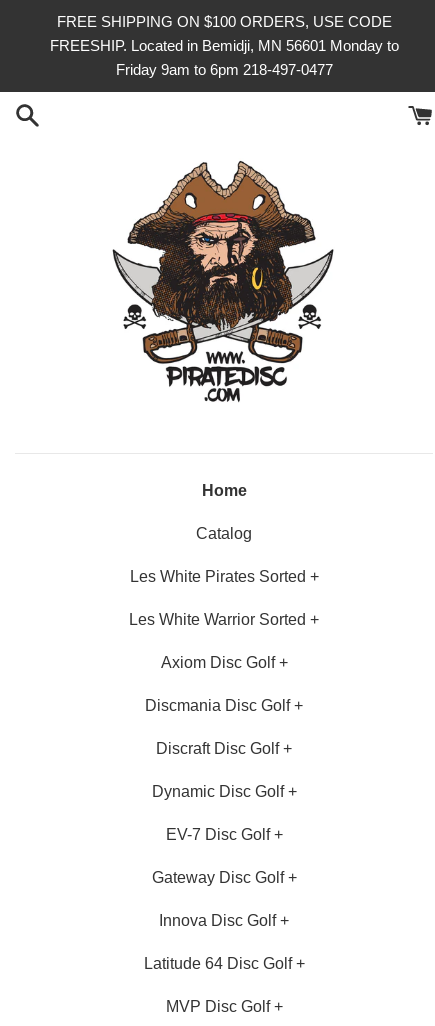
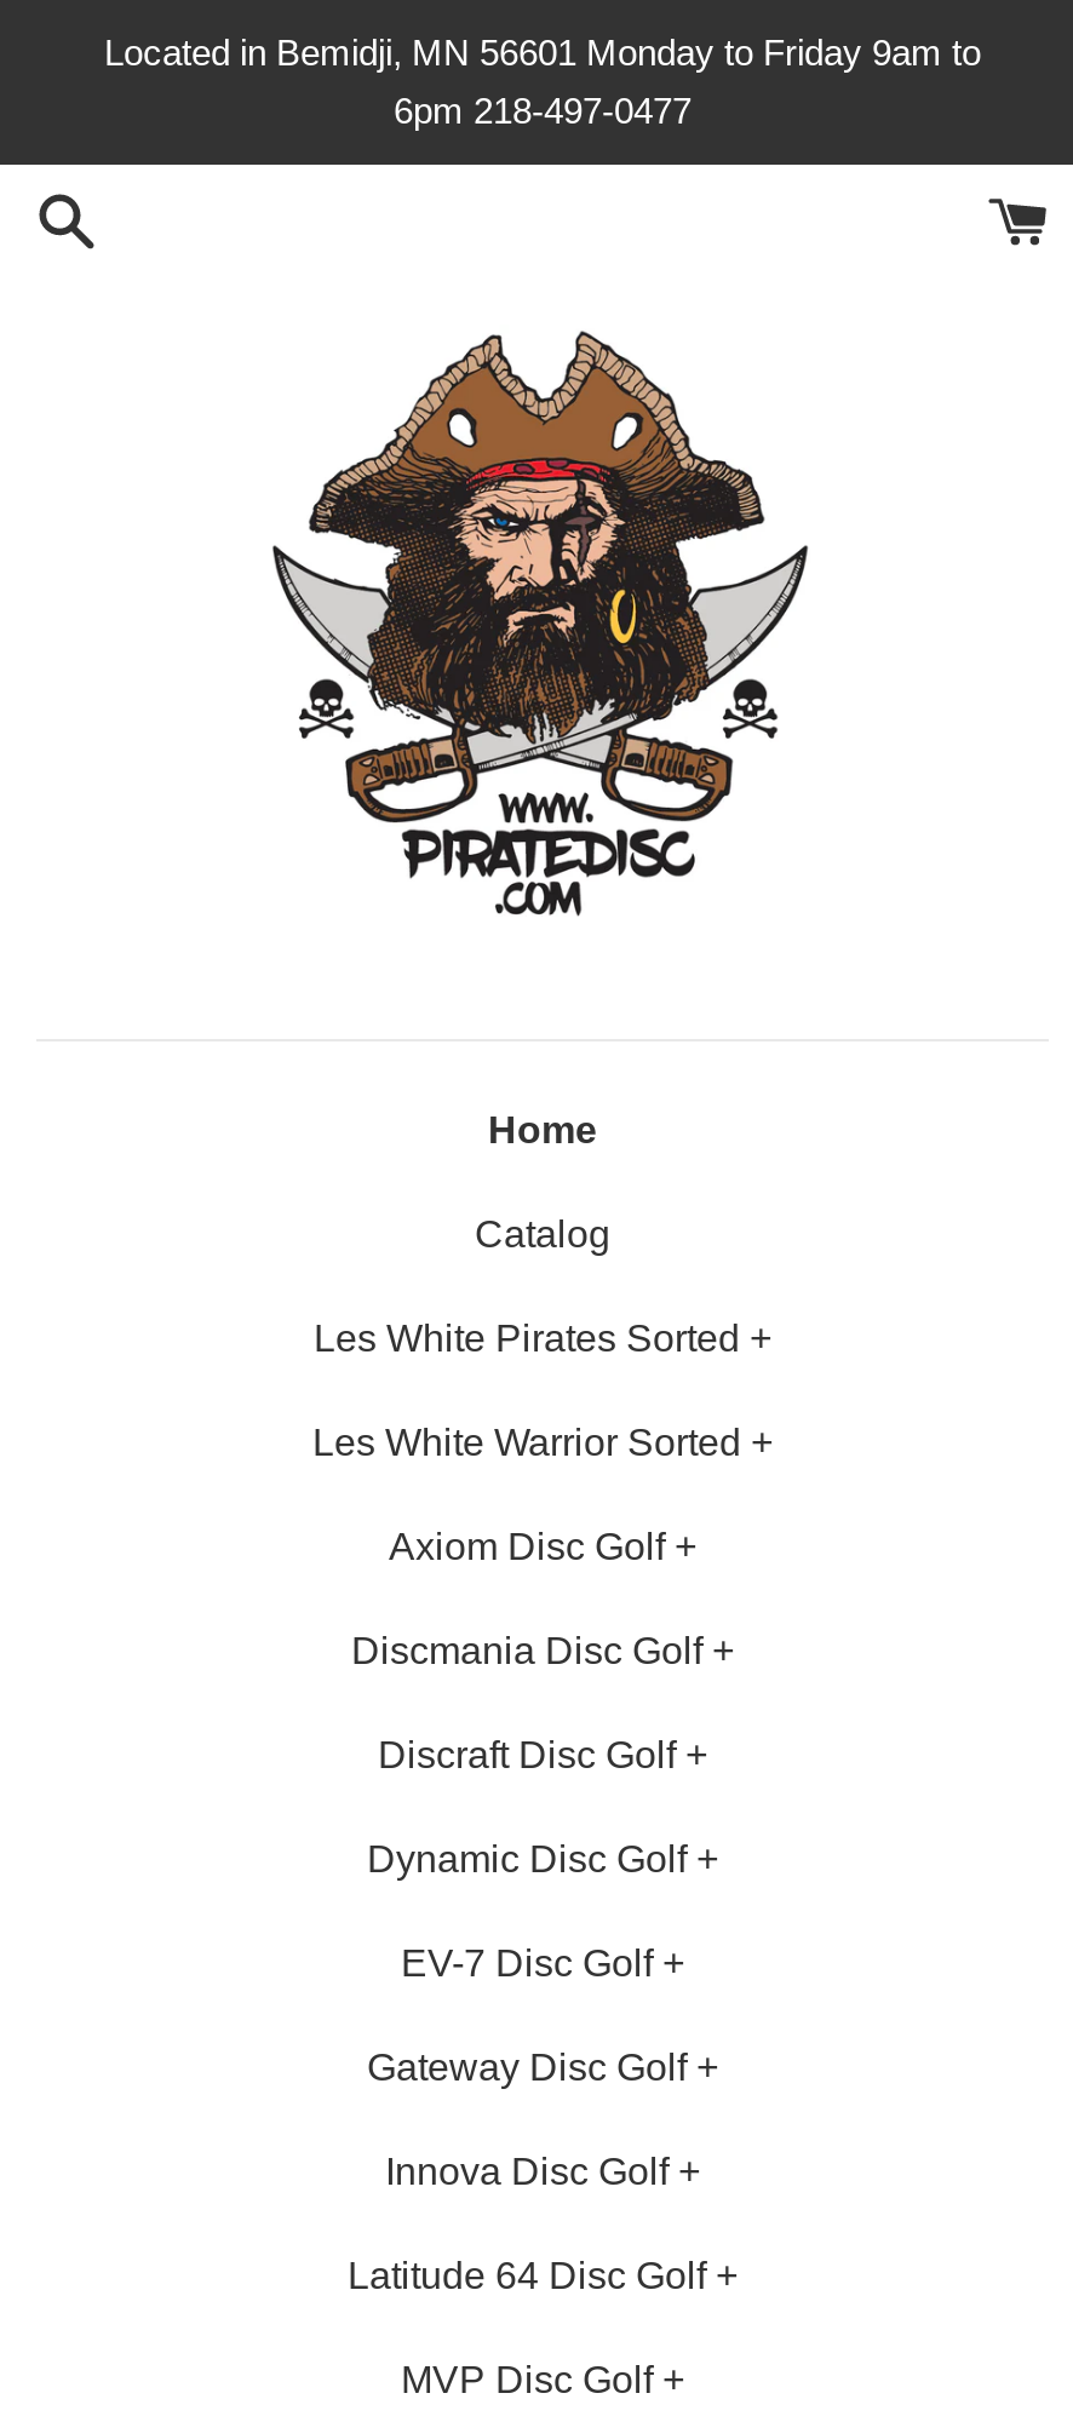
[49,13,398,78] FREE SHIPPING ON $100 ORDERS, USE CODE | FREESHIP. Located in Bemidji, MN 56601 Monday to | Friday 9am to 6pm 218-497-0477 -> [104,31,981,131] Located in Bemidji, MN 56601 Monday to Friday 9am to | 6pm 218-497-0477

